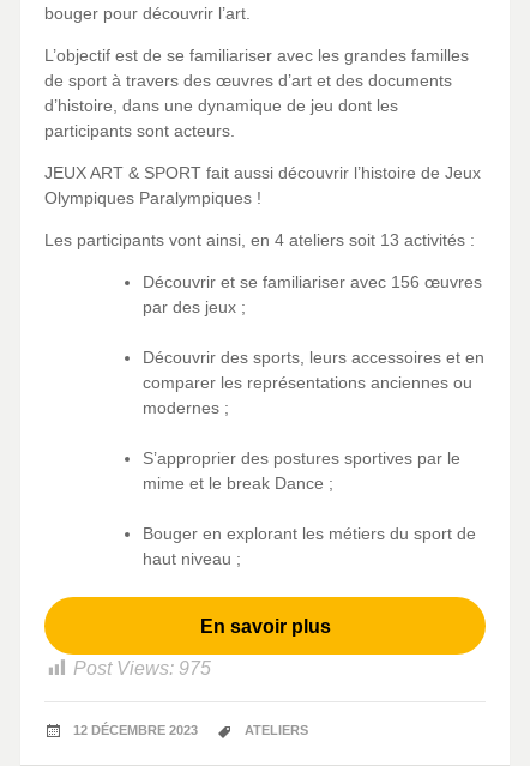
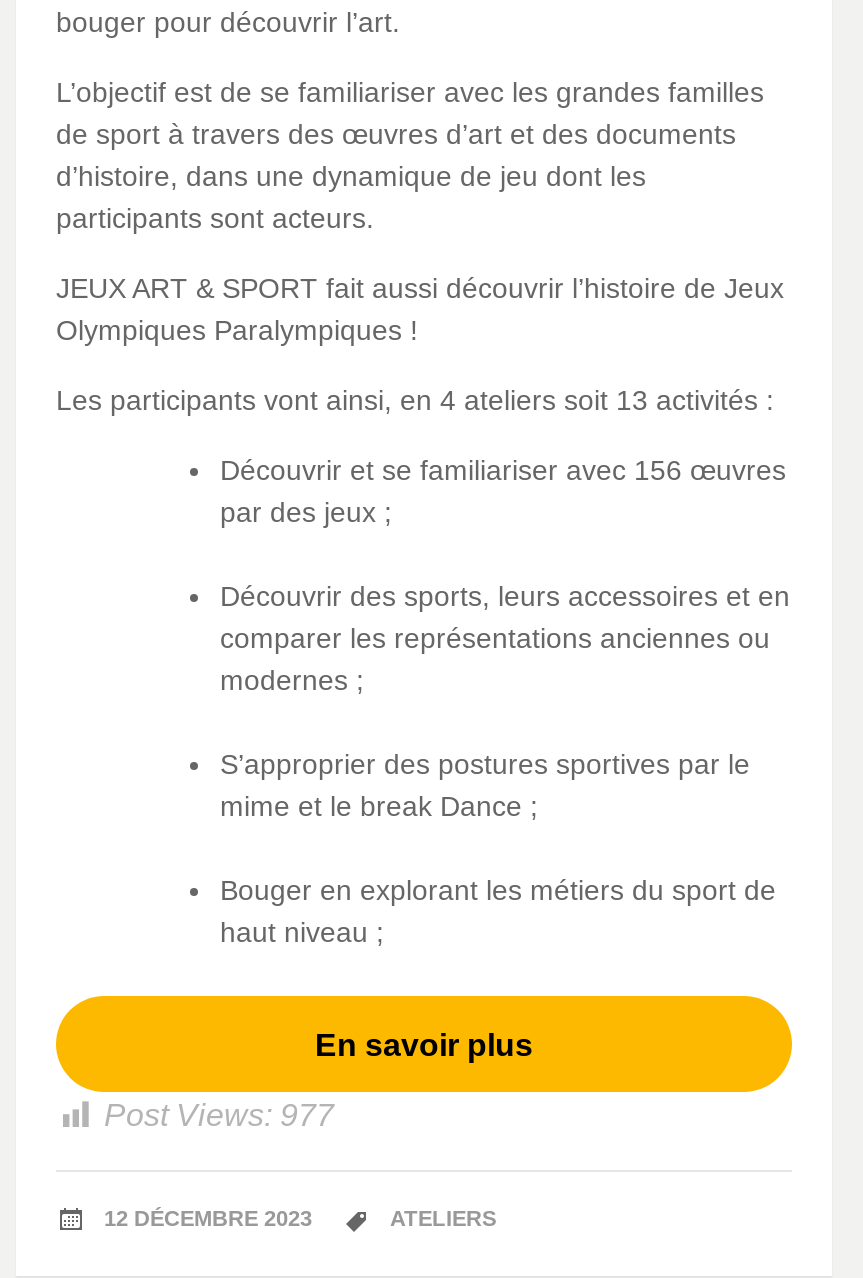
[73,658,211,679] Post Views: 975 -> [104,1099,334,1133] Post Views: 977

